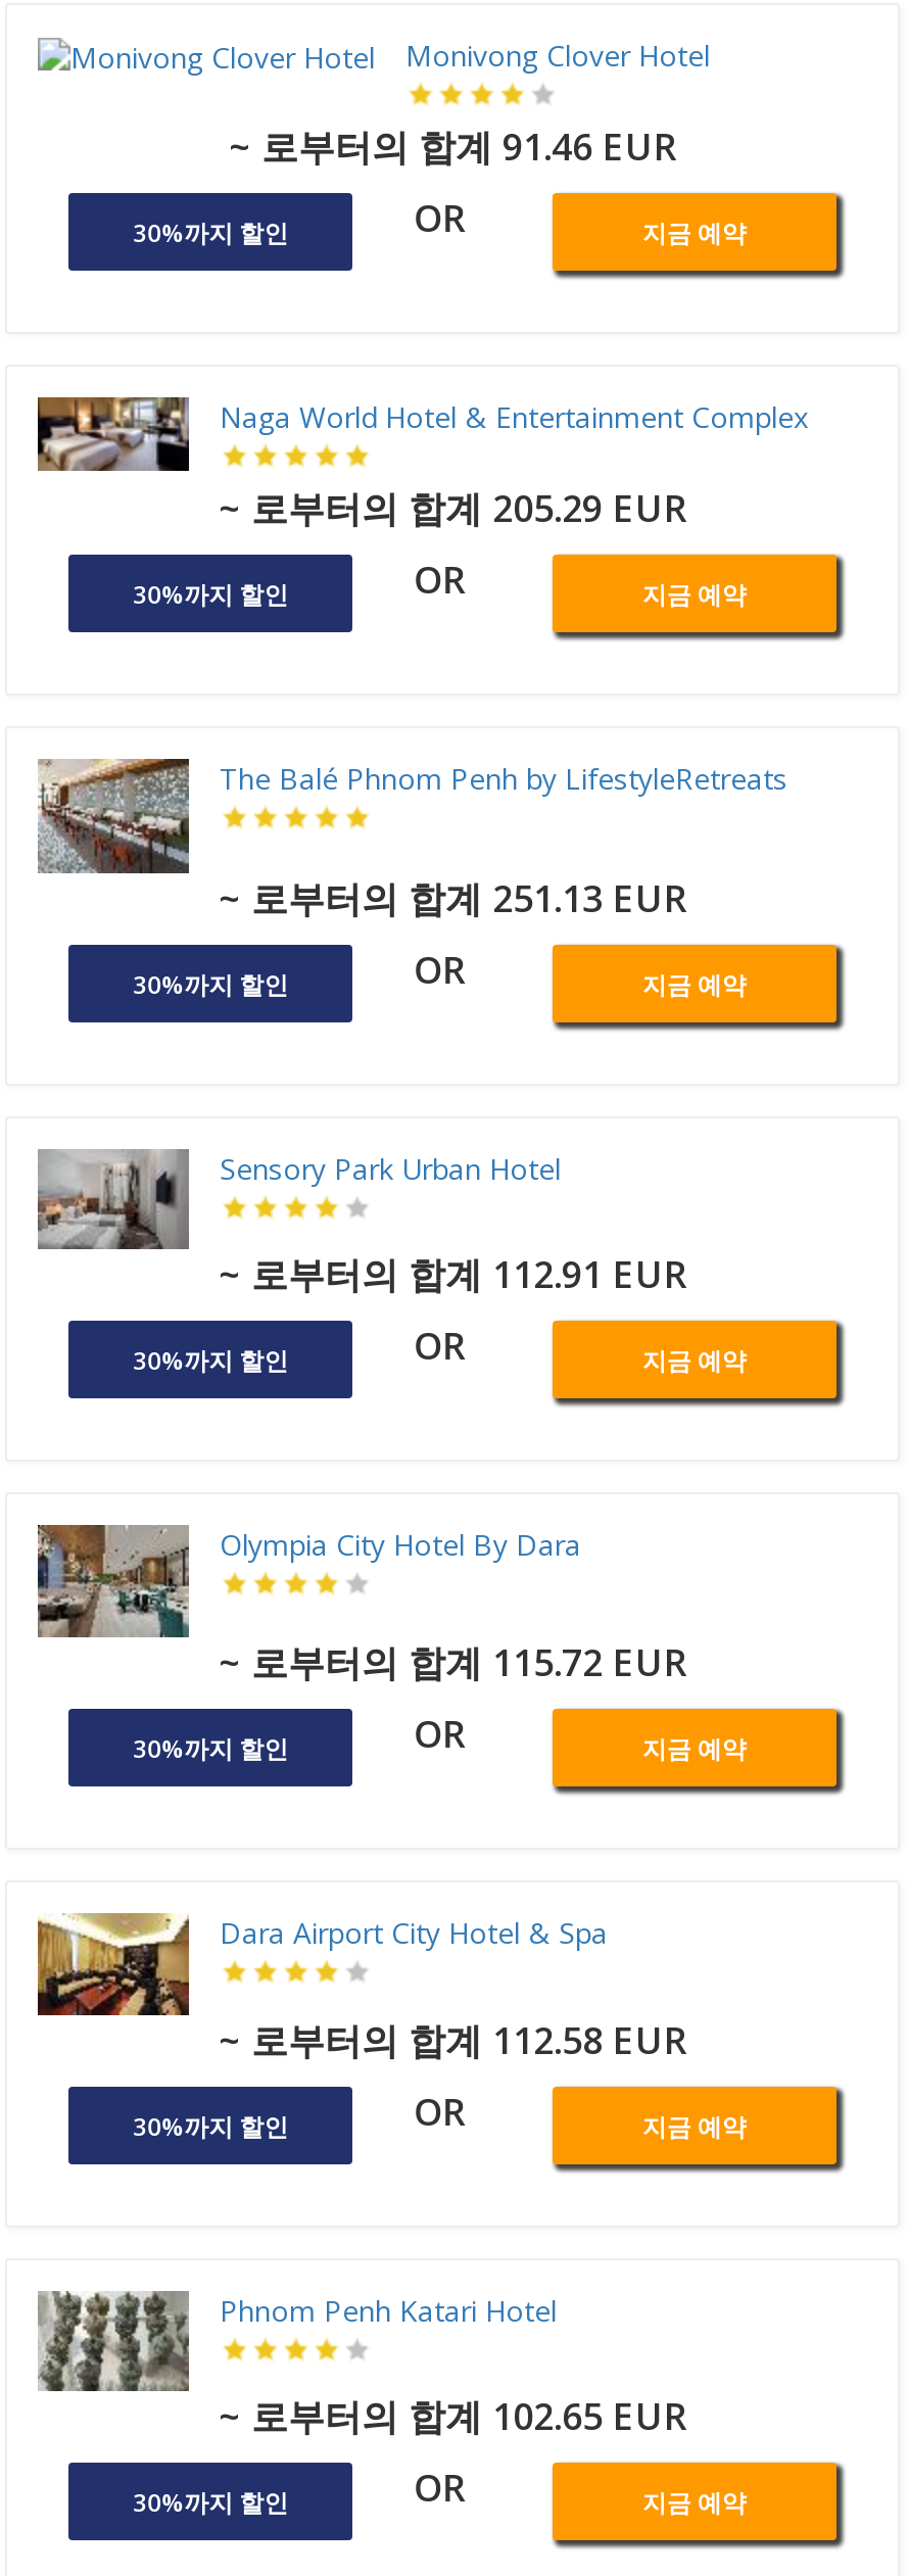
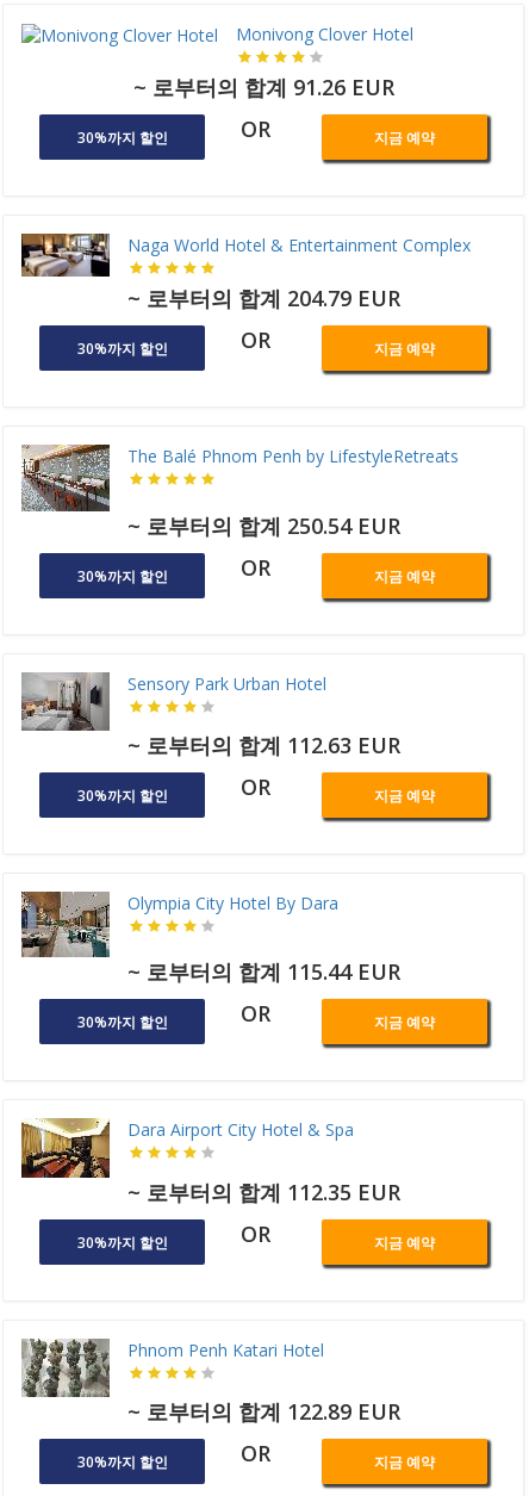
[229,121,676,170] ~ 로부터의 합계 91.46 EUR -> [133,73,394,101] ~ 로부터의 합계 91.26 EUR
[219,483,686,532] ~ 로부터의 합계 205.29 EUR -> [127,284,400,312] ~ 로부터의 합계 204.79 EUR
[219,873,686,922] ~ 로부터의 합계 251.13 EUR -> [127,511,400,540] ~ 로부터의 합계 250.54 EUR
[219,1249,686,1298] ~ 로부터의 합계 112.91 EUR -> [127,731,400,759] ~ 로부터의 합계 112.63 EUR
[219,1637,686,1686] ~ 로부터의 합계 115.72 EUR -> [127,957,400,986] ~ 로부터의 합계 115.44 EUR
[219,2015,686,2064] ~ 로부터의 합계 112.58 EUR -> [127,1178,400,1206] ~ 로부터의 합계 112.35 EUR
[219,2391,686,2440] ~ 로부터의 합계 102.65 EUR -> [127,1397,400,1426] ~ 로부터의 합계 122.89 EUR

